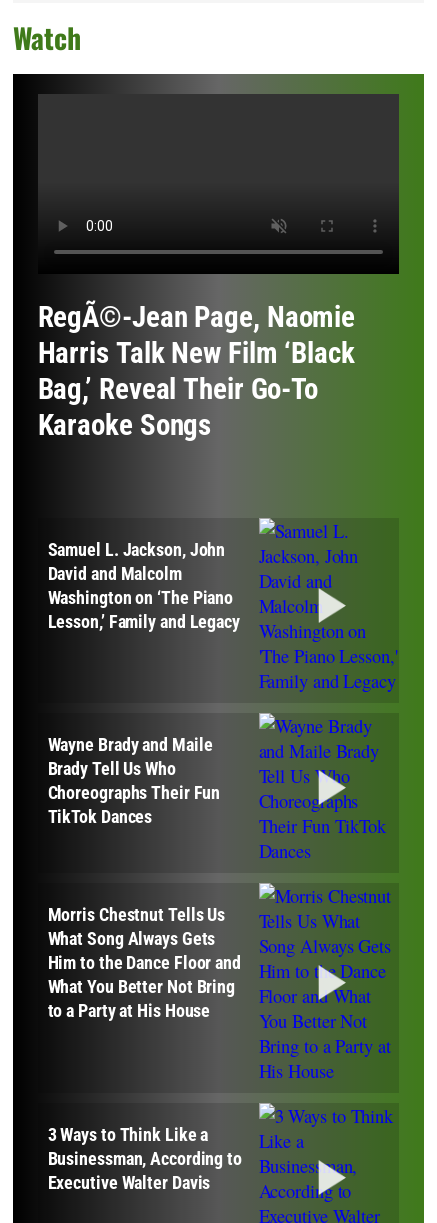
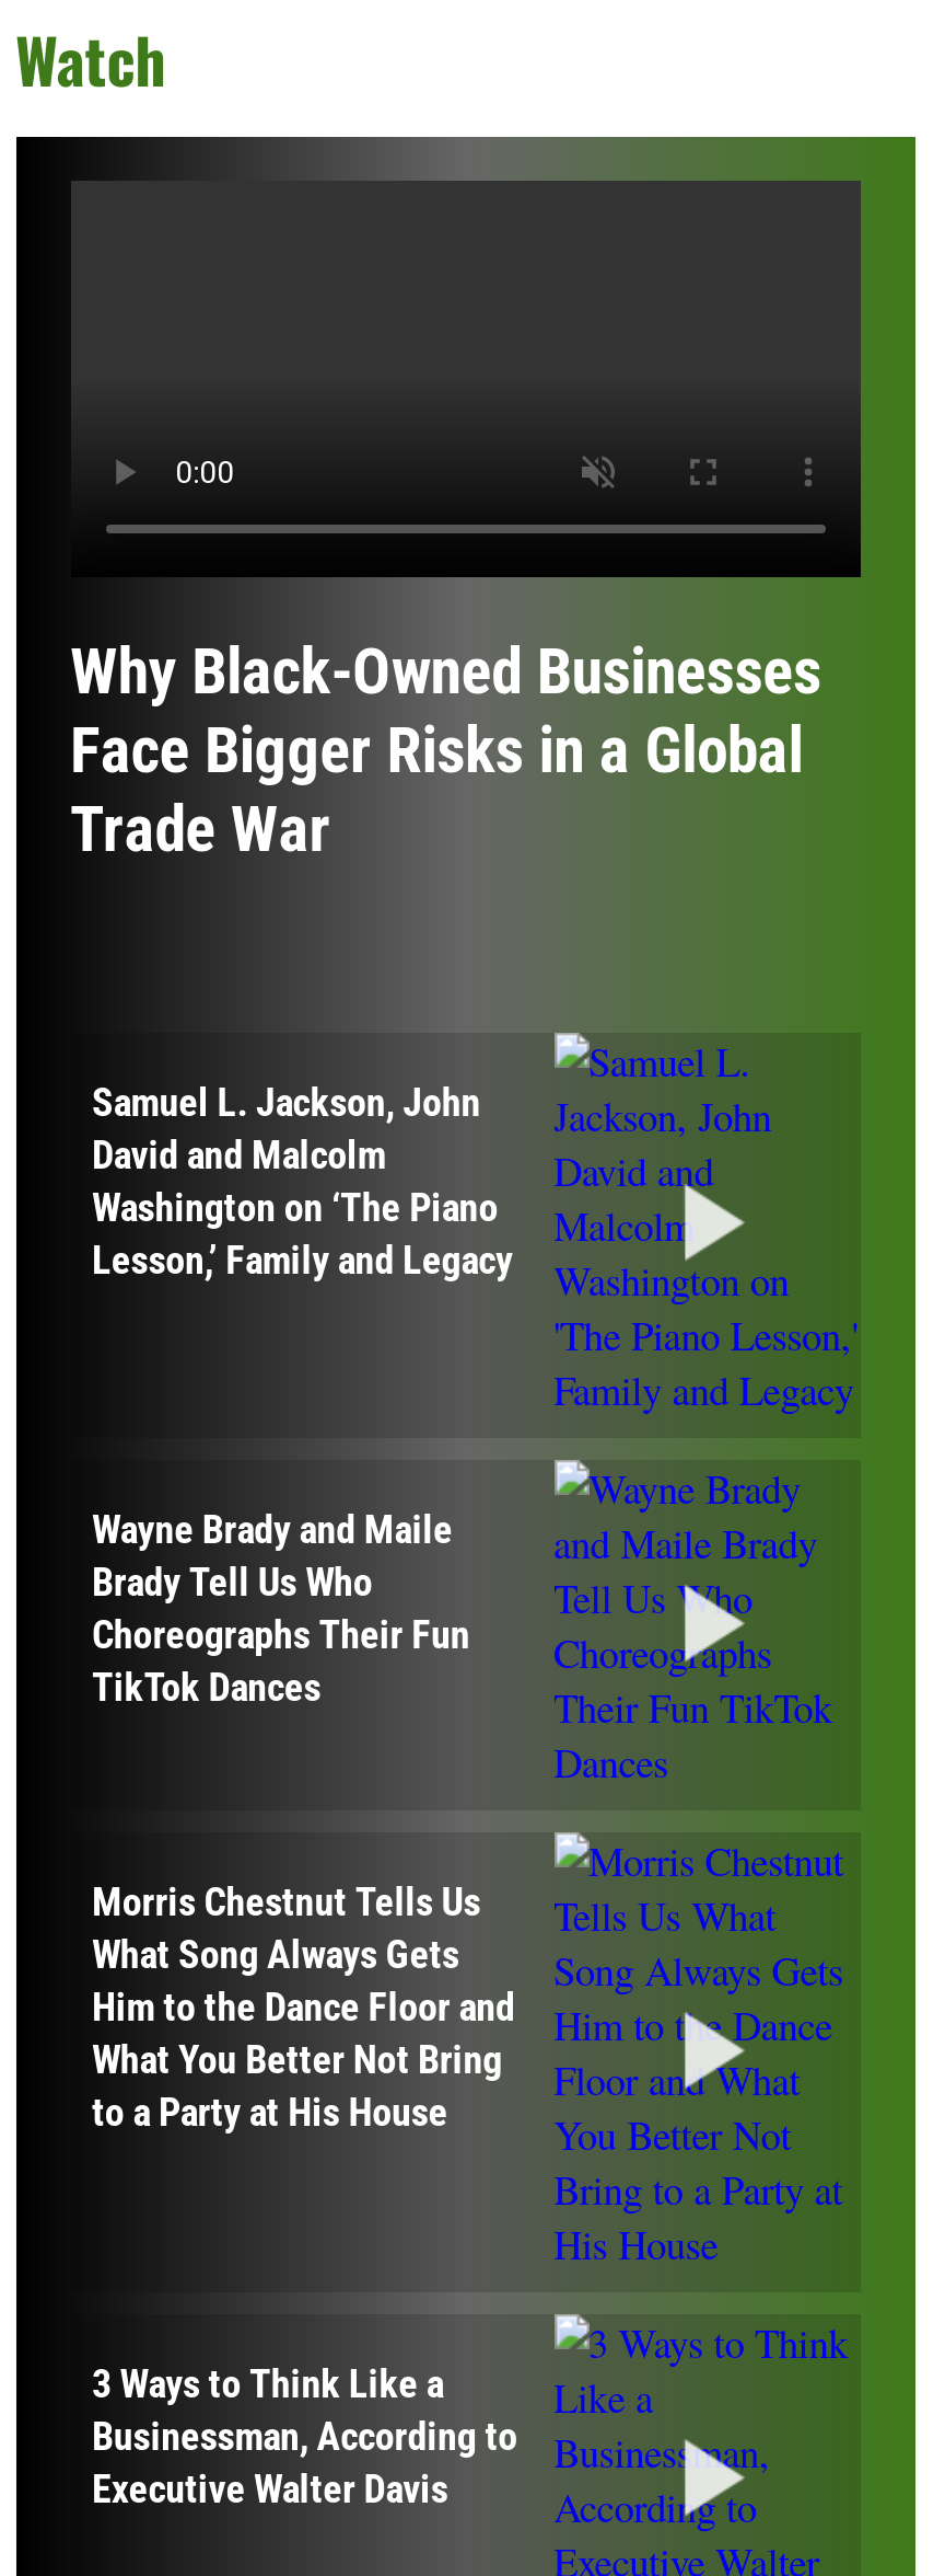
[37,300,355,442] RegÃ©-Jean Page, Naomie | Harris Talk New Film ‘Black | Bag,’ Reveal Their Go-To | Karaoke Songs -> [70,634,821,866] Why Black-Owned Businesses | Face Bigger Risks in a Global | Trade War

